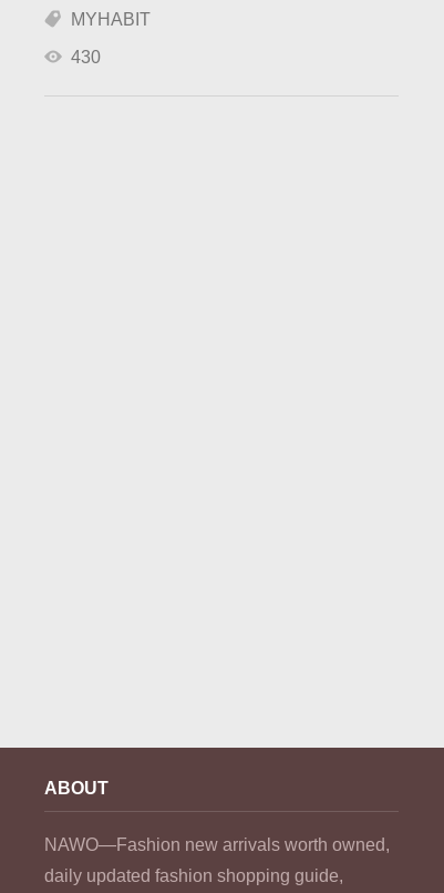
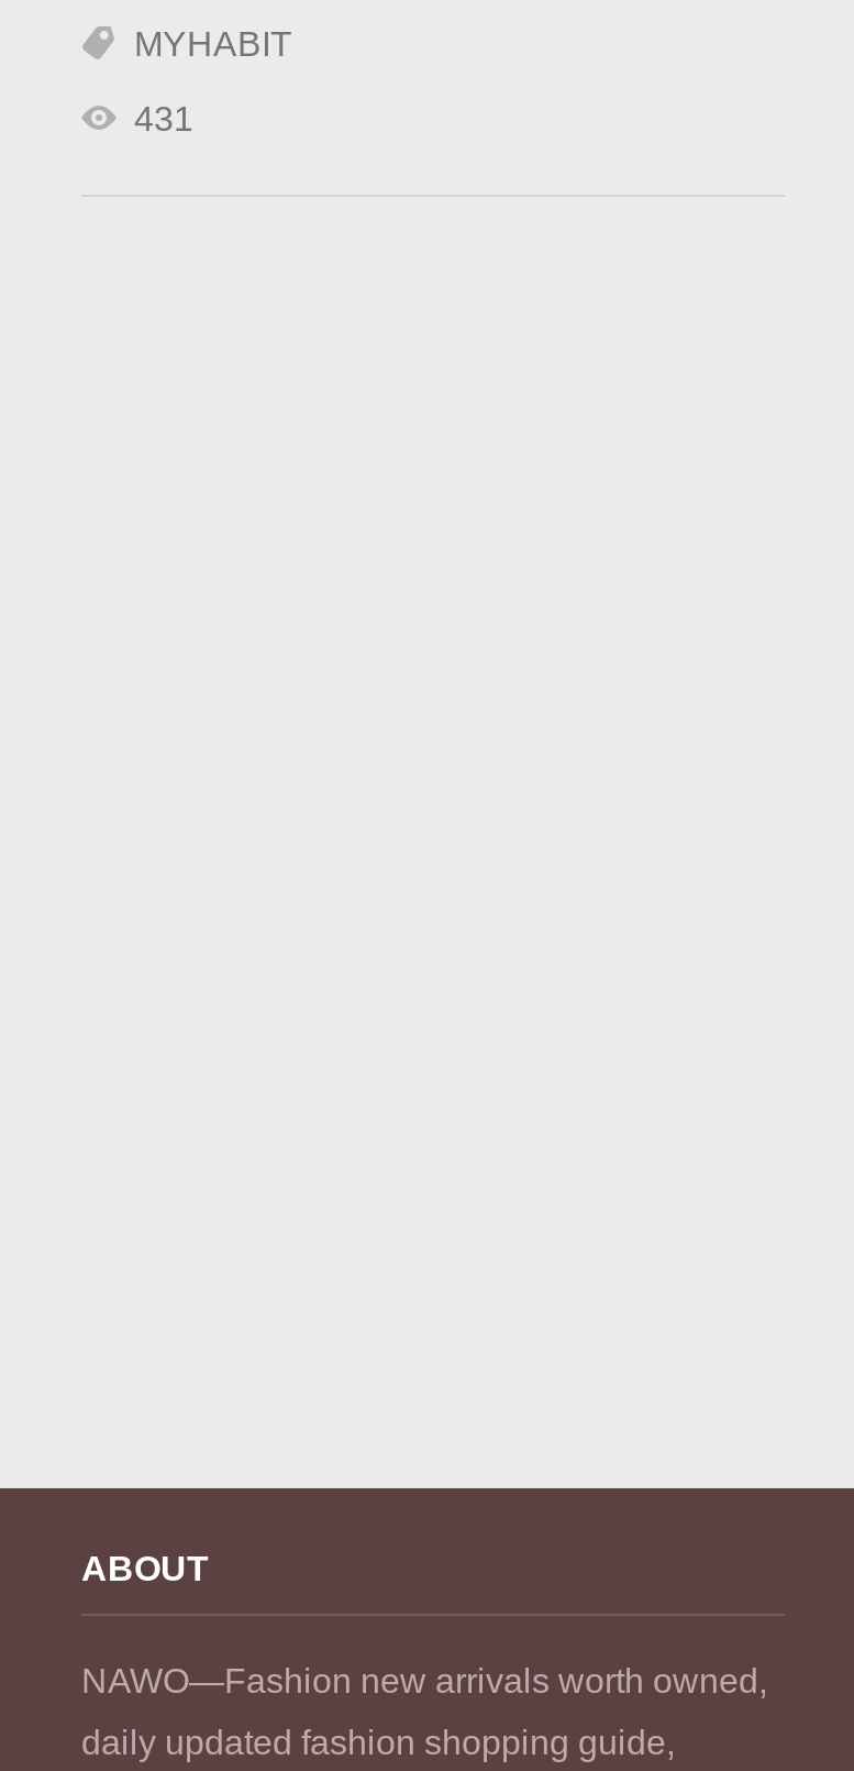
[71,48,101,67] 430 -> [134,100,193,137] 431

